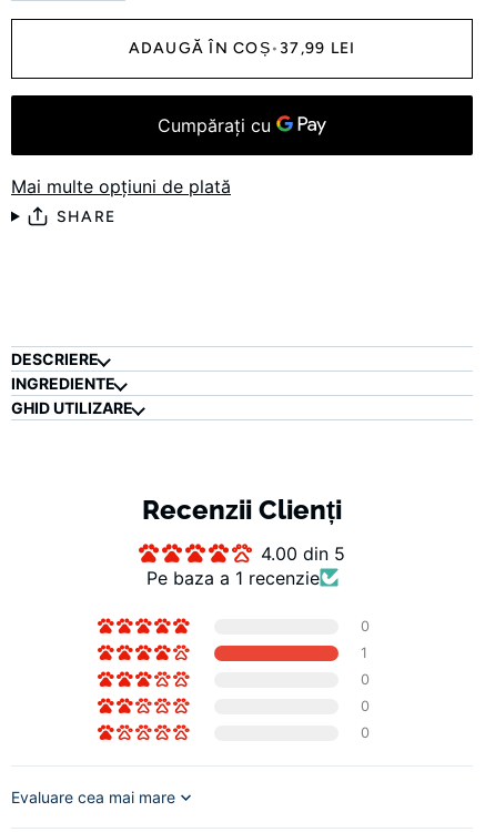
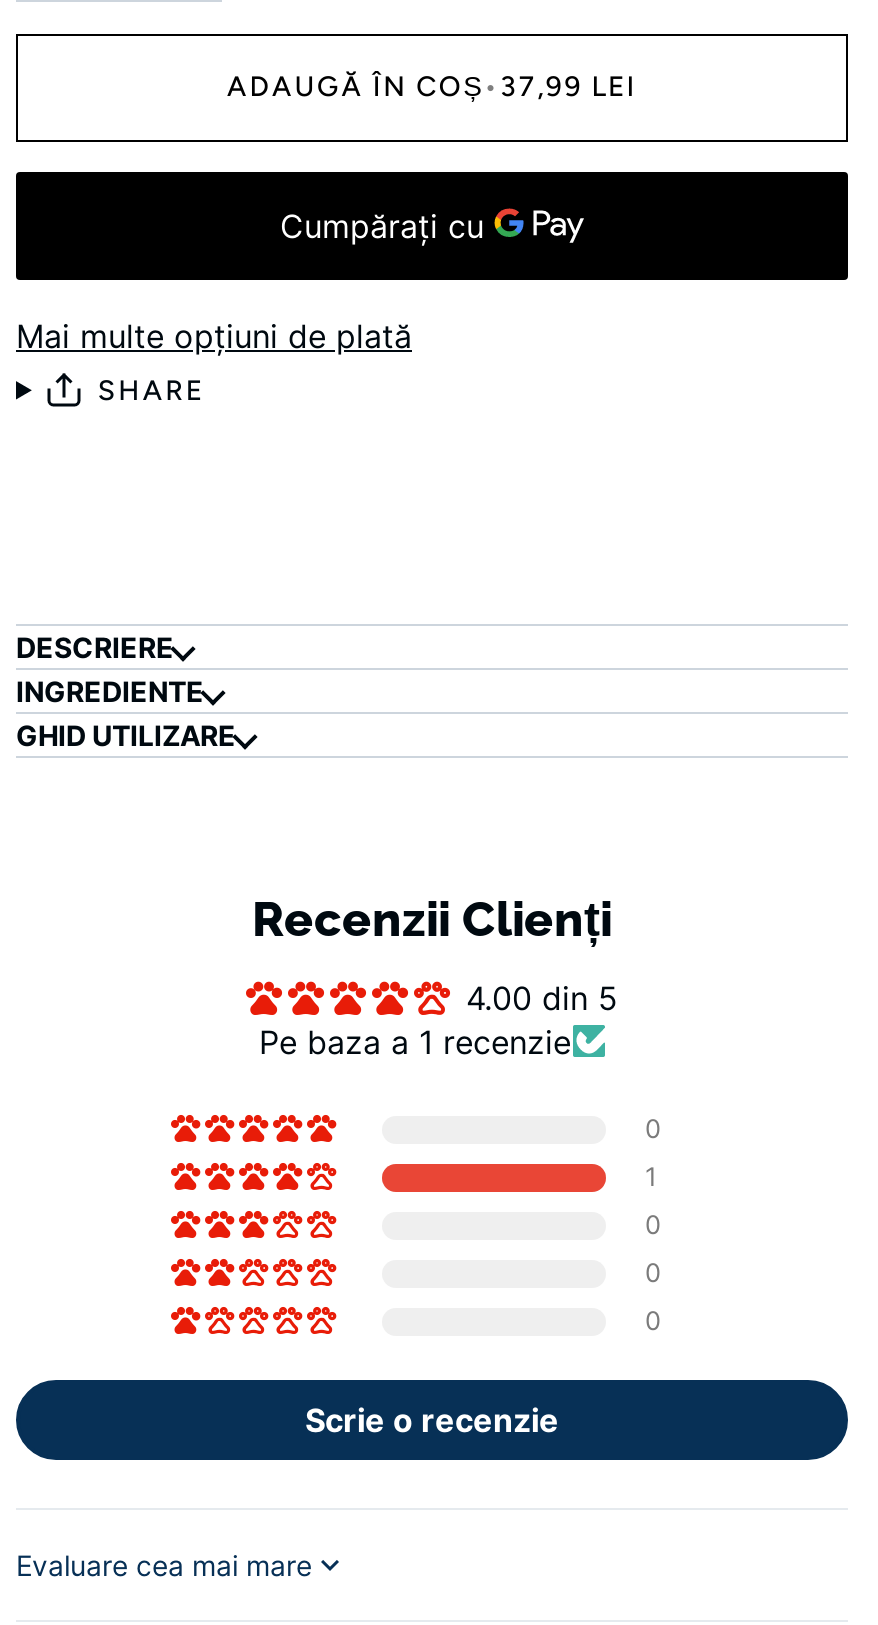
none -> [305,1399,559,1439] Scrie o recenzie

